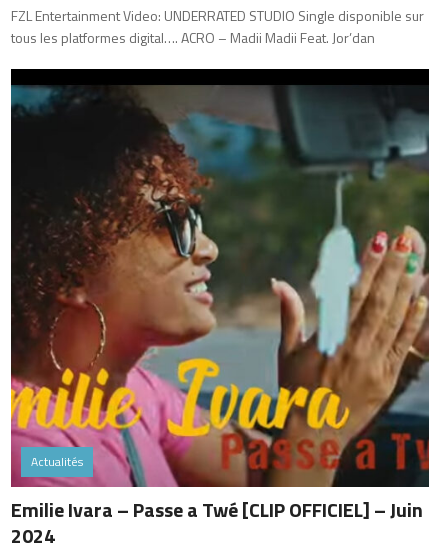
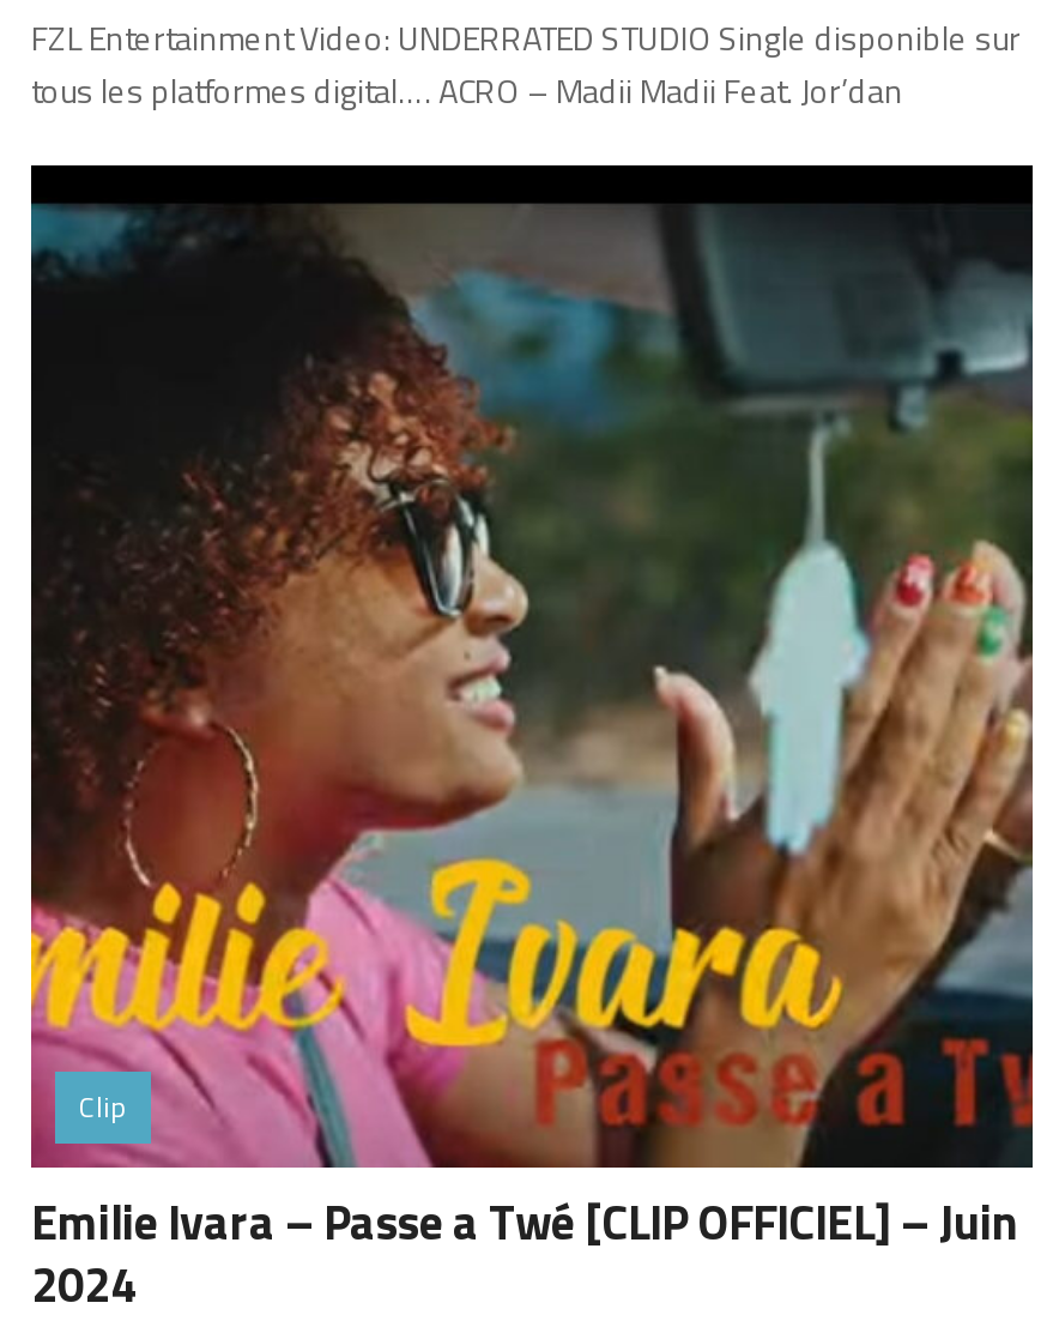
[31,452,83,471] Actualités -> [79,1084,127,1130] Clip

